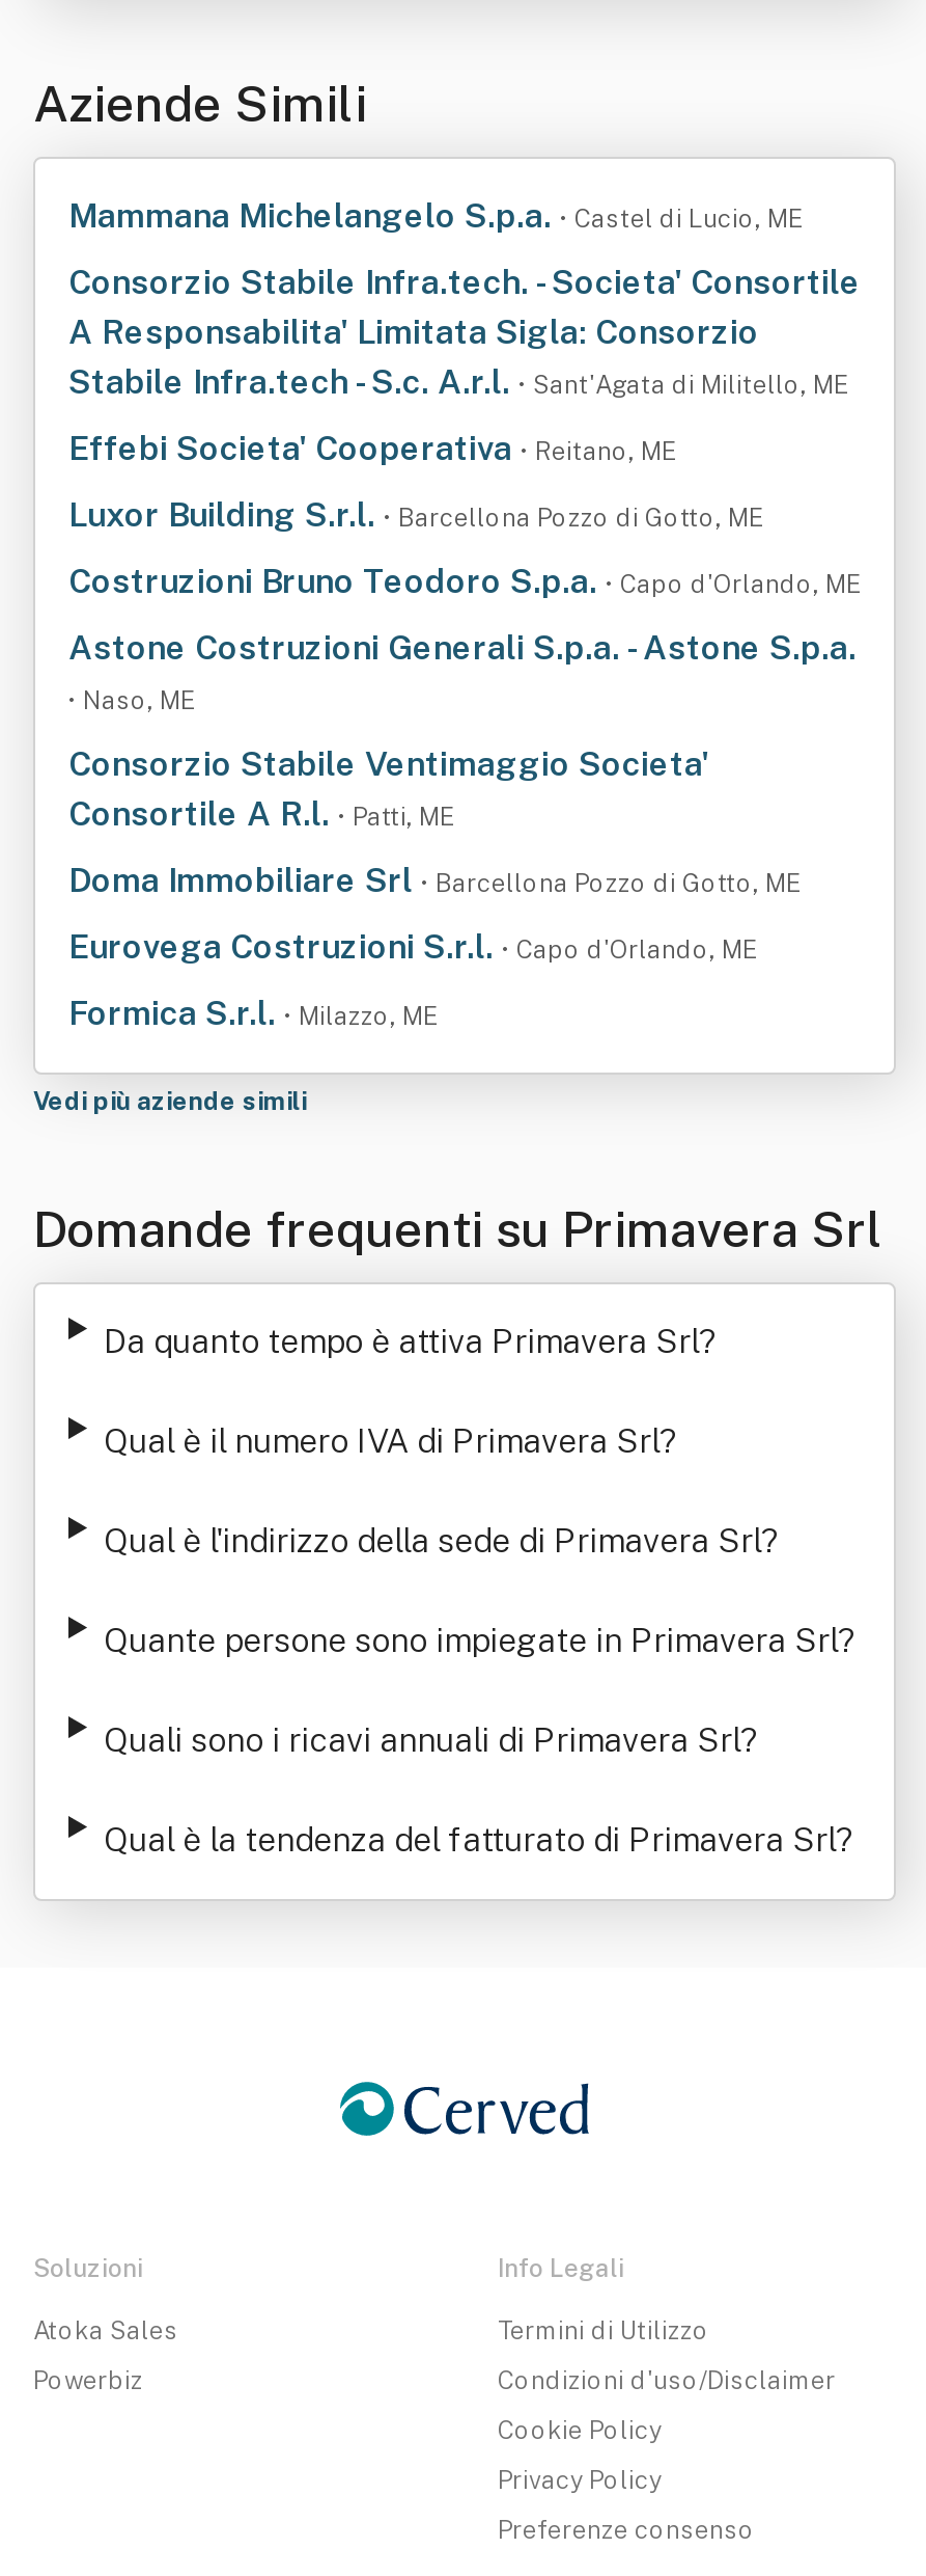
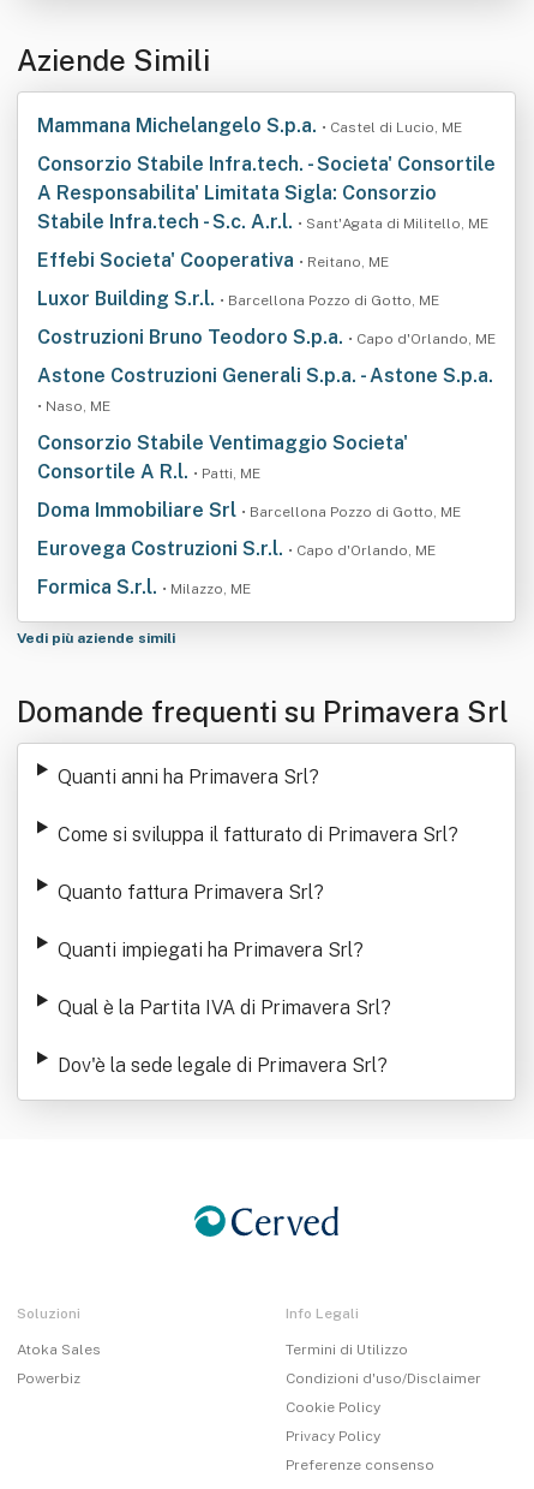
[103,1322,717,1361] Da quanto tempo è attiva Primavera Srl? -> [57,766,319,788] Quanti anni ha Primavera Srl?
[103,1421,678,1461] Qual è il numero IVA di Primavera Srl? -> [57,823,458,846] Come si sviluppa il fatturato di Primavera Srl?
[103,1521,780,1561] Qual è l'indirizzo della sede di Primavera Srl? -> [57,881,324,904] Quanto fattura Primavera Srl?
[103,1621,856,1660] Quante persone sono impiegate in Primavera Srl? -> [57,939,363,961] Quanti impiegati ha Primavera Srl?
[103,1720,759,1760] Quali sono i ricavi annuali di Primavera Srl? -> [57,996,391,1019] Qual è la Partita IVA di Primavera Srl?
[103,1820,854,1860] Qual è la tendenza del fatturato di Primavera Srl? -> [57,1054,387,1077] Dov'è la sede legale di Primavera Srl?

